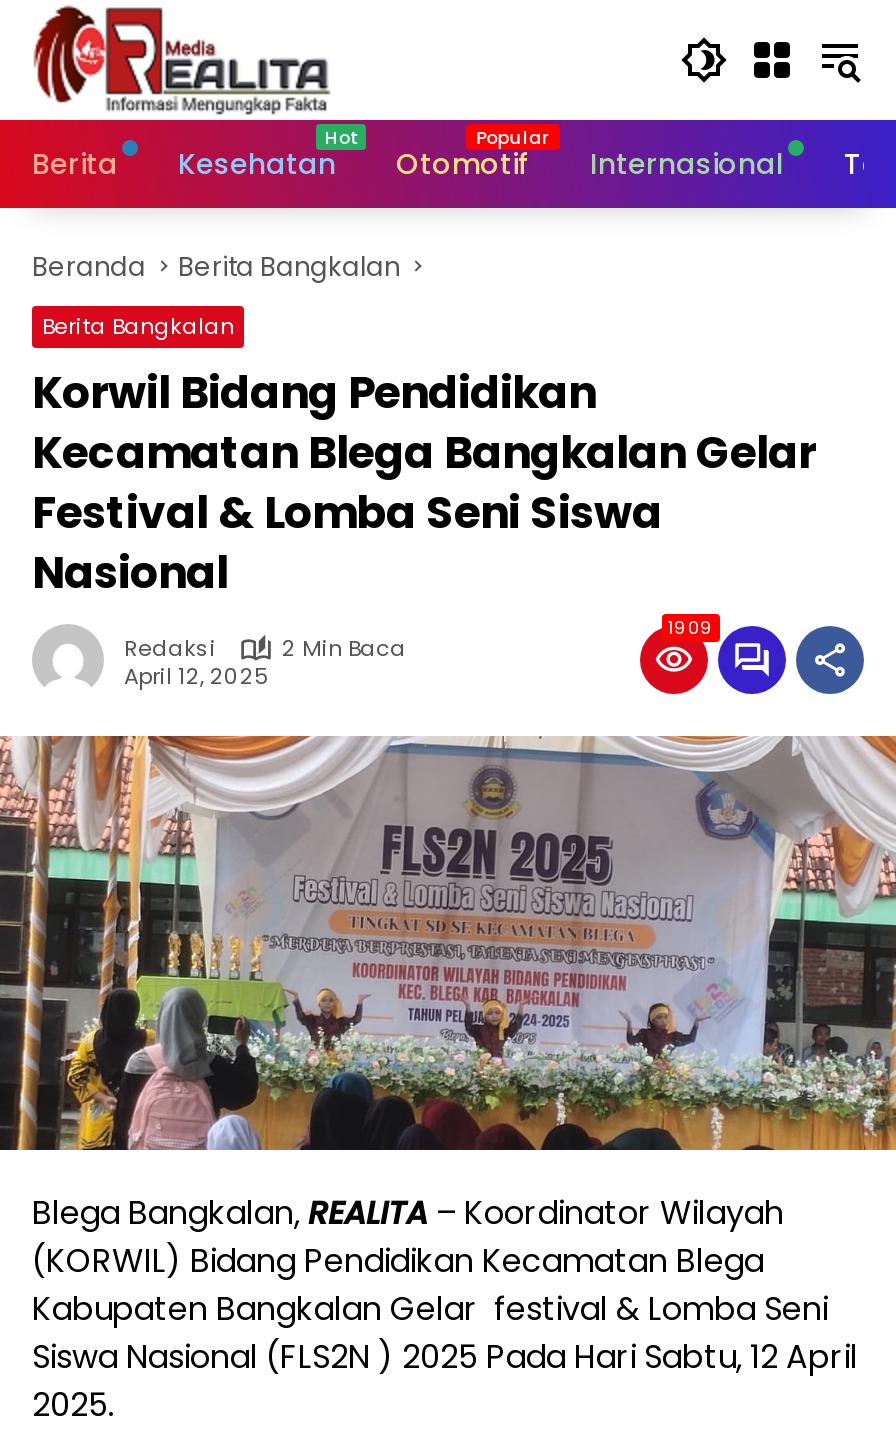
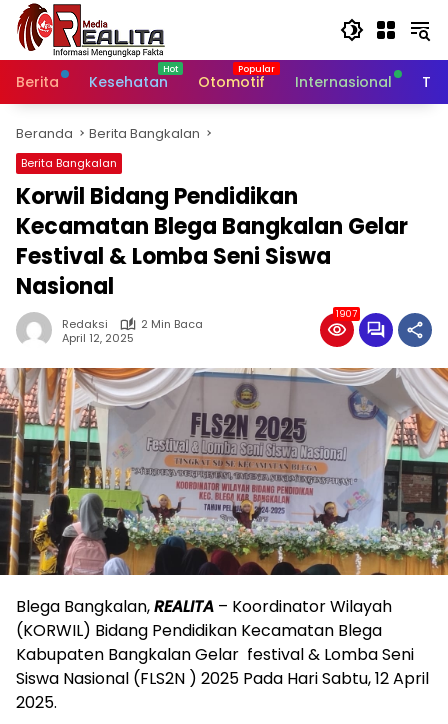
[668,616,714,640] 1909 -> [336,308,357,320] 1907

